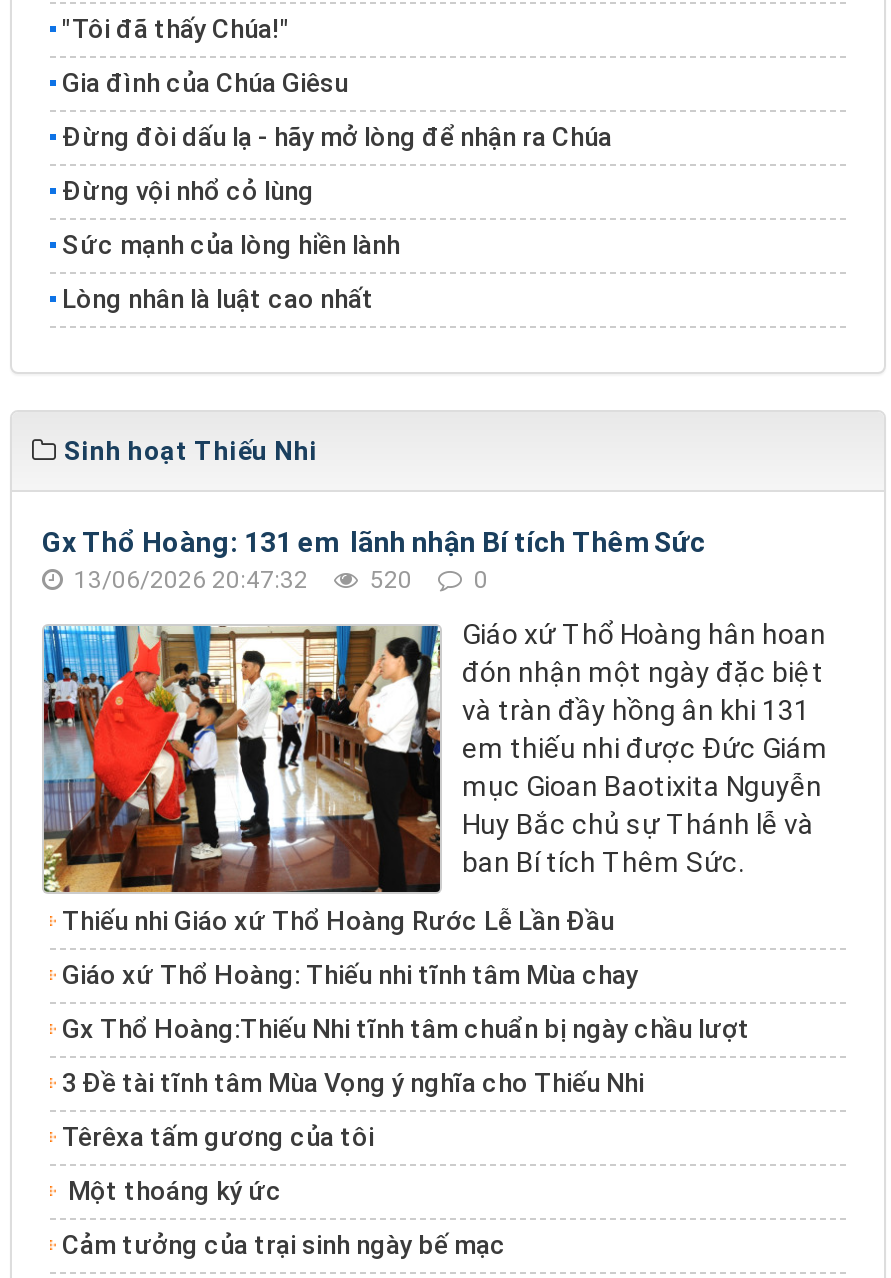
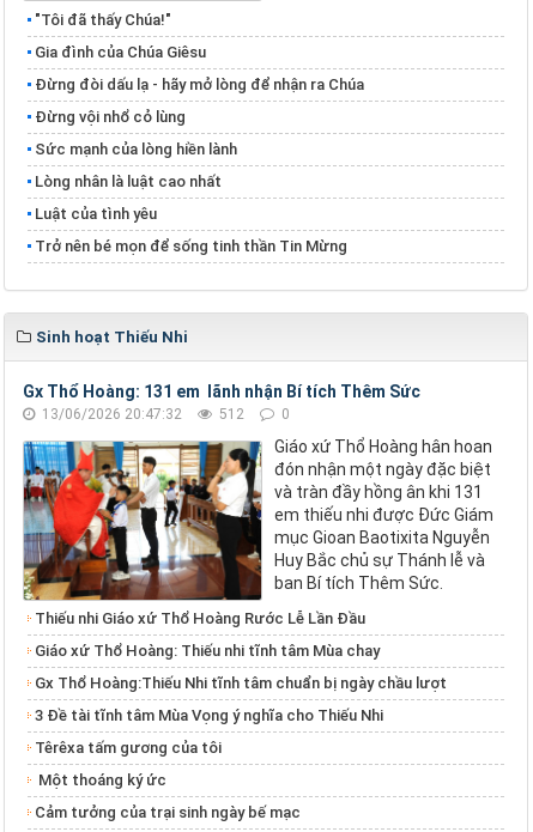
none -> [35,205,347,255] Luật của tình yêu | Trở nên bé mọn để sống tinh thần Tin Mừng
[68,566,488,594] 13/06/2026 20:47:32 520 0 -> [38,406,290,423] 13/06/2026 20:47:32 512 0

